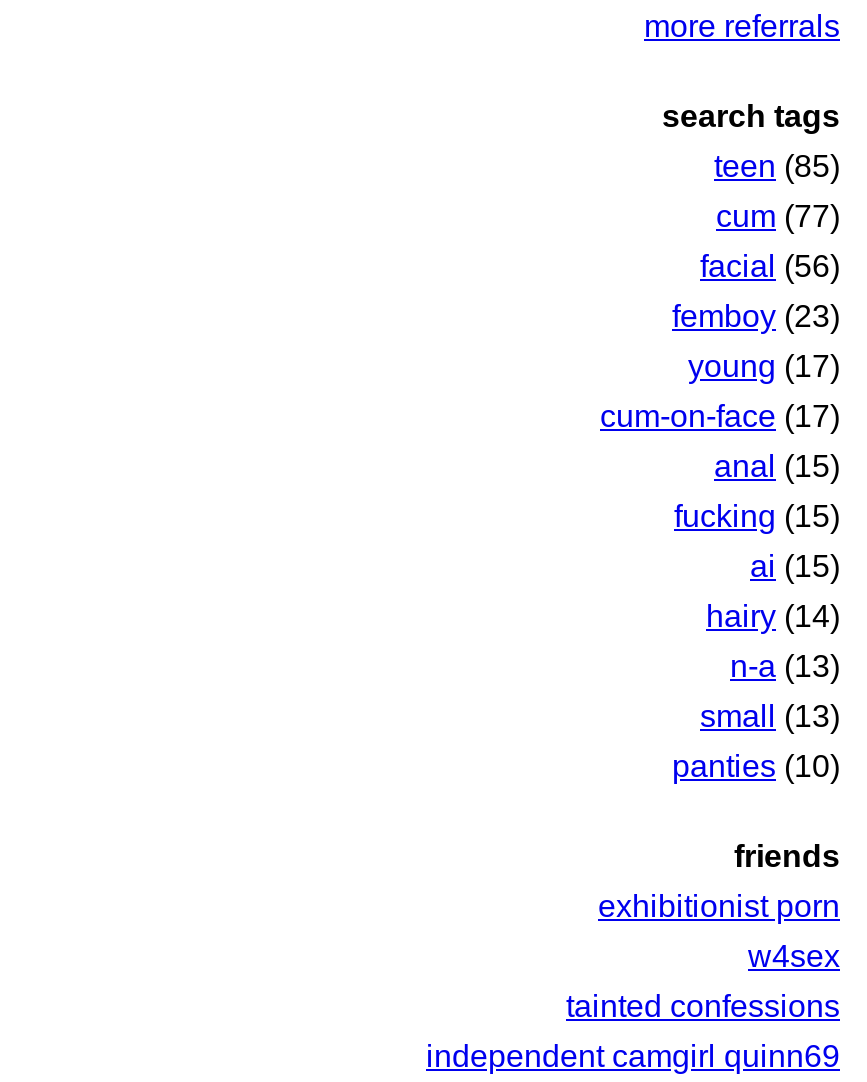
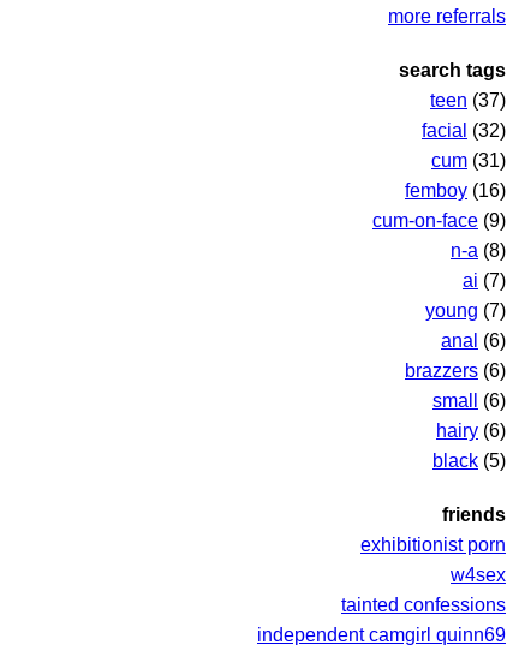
[714,149,840,183] teen (85) -> [430,90,506,111] teen (37)
[716,199,840,233] cum (77) -> [422,120,506,141] facial (32)
[700,249,840,283] facial (56) -> [431,150,506,171] cum (31)
[672,299,840,333] femboy (23) -> [405,180,506,201] femboy (16)
[688,349,840,383] young (17) -> [372,210,506,231] cum-on-face (9)
[600,399,840,433] cum-on-face (17) -> [451,240,506,261] n-a (8)
[714,449,840,483] anal (15) -> [463,270,506,291] ai (7)
[674,499,840,533] fucking (15) -> [425,300,506,321] young (7)
[750,549,840,583] ai (15) -> [441,330,506,351] anal (6)
[706,599,840,633] hairy (14) -> [405,360,506,381] brazzers (6)
[730,649,840,683] n-a (13) -> [432,390,506,411] small (6)
[700,699,840,733] small (13) -> [436,420,506,441] hairy (6)
[672,749,840,783] panties (10) -> [432,450,506,471] black (5)

